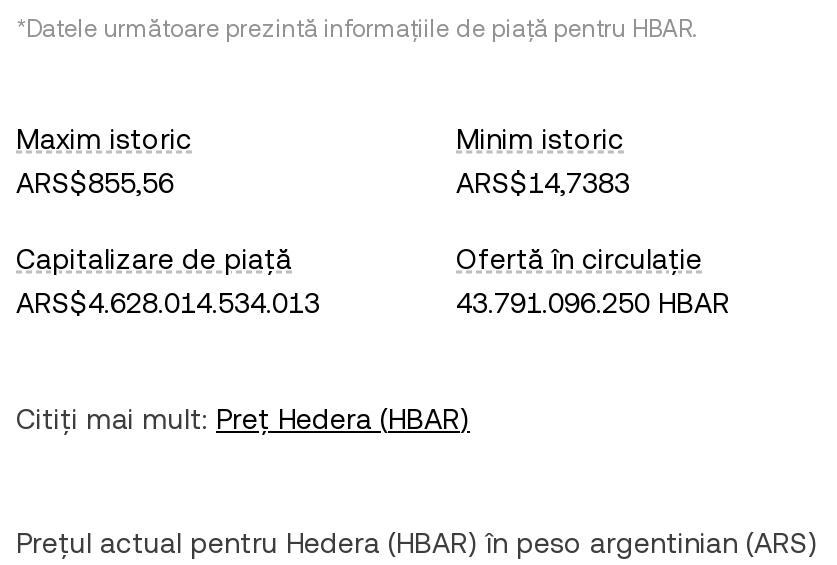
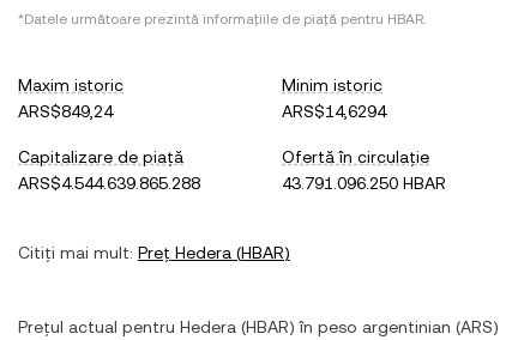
[16,167,174,199] ARS$855,56 -> [18,102,113,121] ARS$849,24
[456,167,630,199] ARS$14,7383 -> [282,102,386,121] ARS$14,6294
[16,287,320,319] ARS$4.628.014.534.013 -> [18,174,200,193] ARS$4.544.639.865.288

